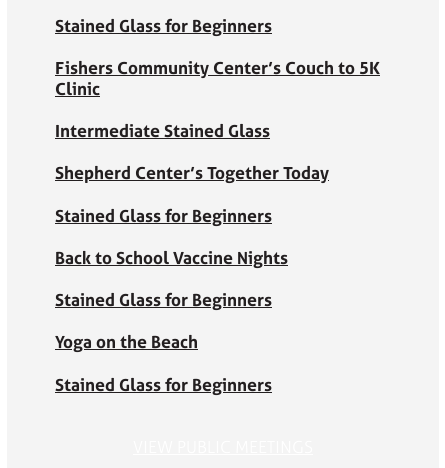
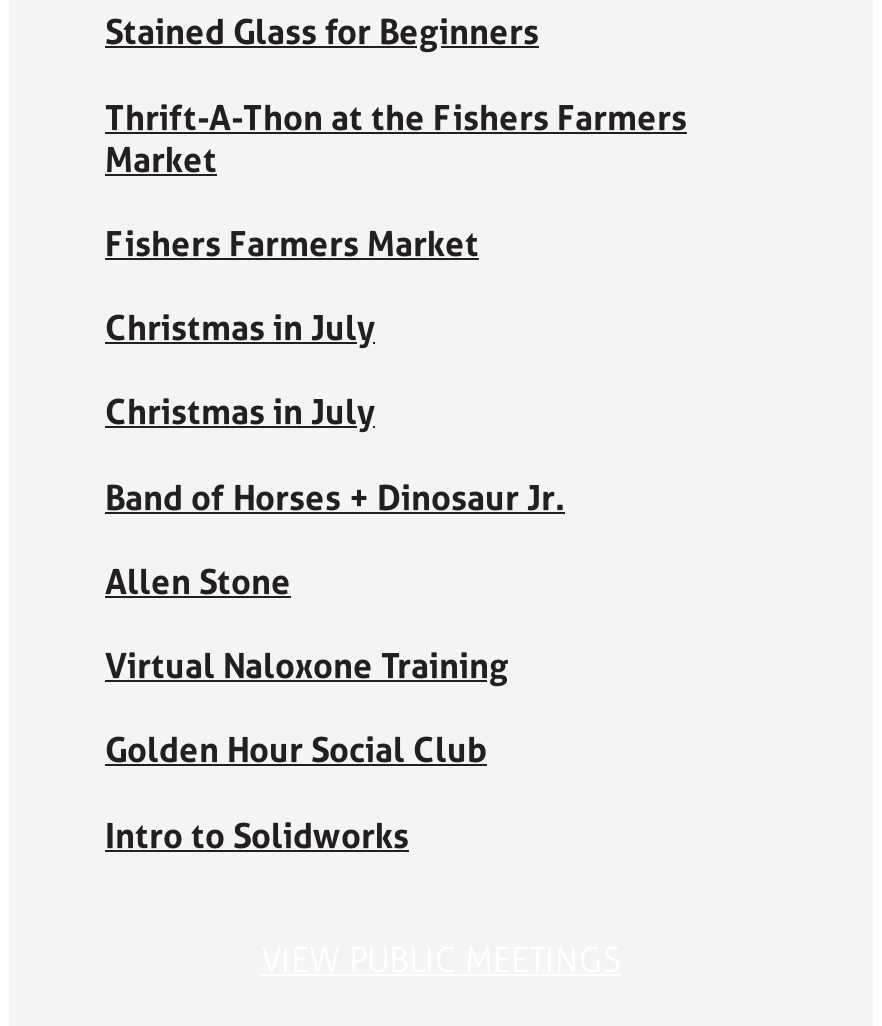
[55,56,380,396] Fishers Community Center’s Couch to 5K | Clinic | Intermediate Stained Glass | Shepherd Center’s Together Today | Stained Glass for Beginners | Back to School Vaccine Nights | Stained Glass for Beginners | Yoga on the Beach | Stained Glass for Beginners -> [105,94,687,858] Thrift-A-Thon at the Fishers Farmers | Market | Fishers Farmers Market | Christmas in July | Christmas in July | Band of Horses + Dinosaur Jr. | Allen Stone | Virtual Naloxone Training | Golden Hour Social Club | Intro to Solidworks

